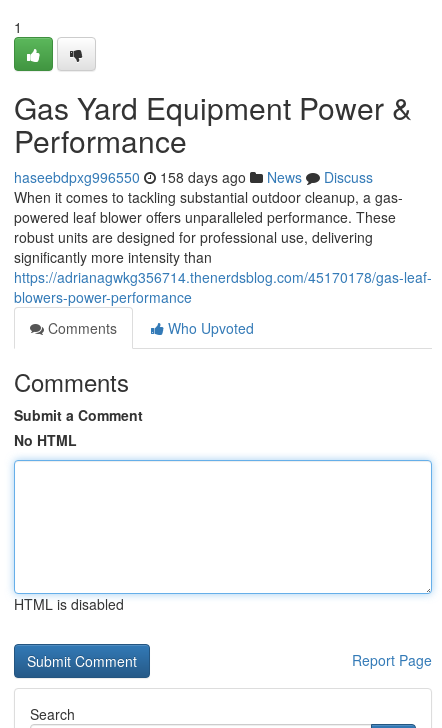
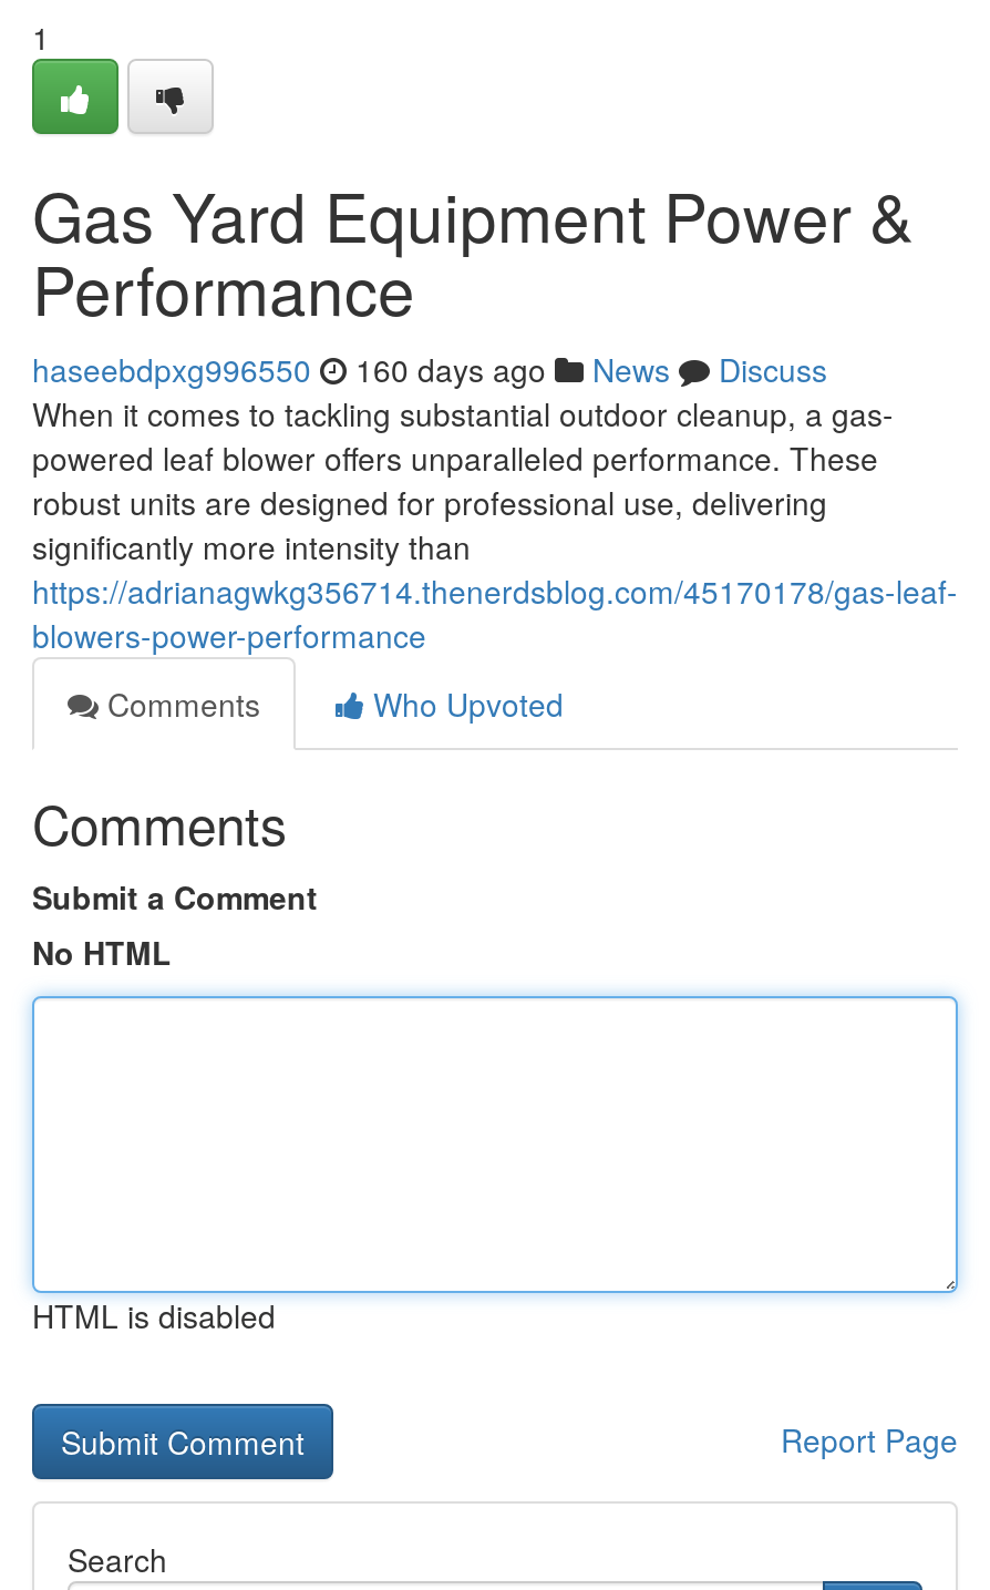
[14,167,373,187] haseebdpxg996550 158 days ago News Discuss -> [32,347,827,391] haseebdpxg996550 160 days ago News Discuss

